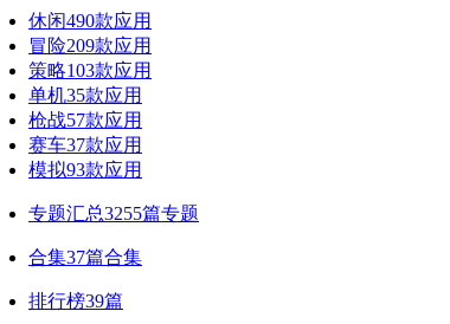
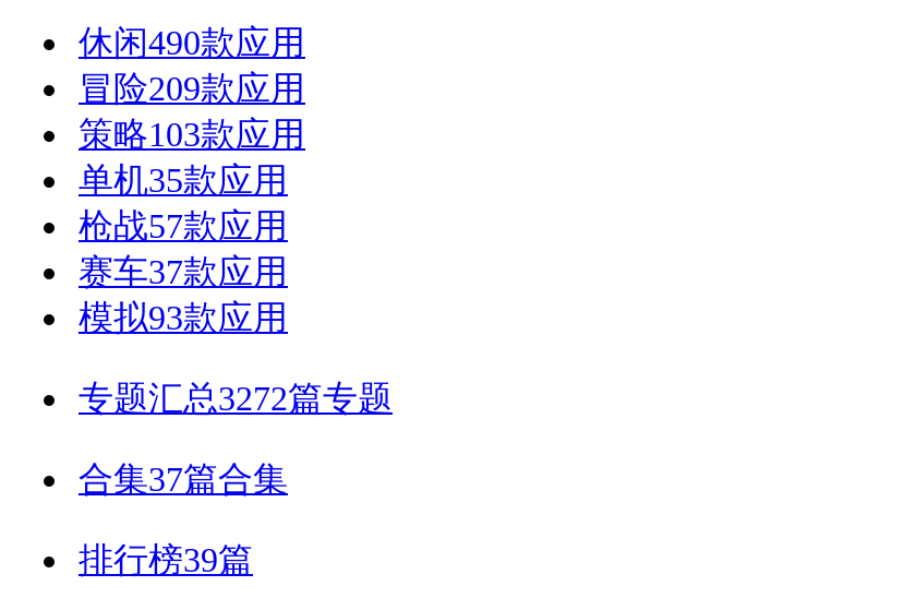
[28,203,199,223] 专题汇总3255篇专题 -> [79,380,393,417] 专题汇总3272篇专题

